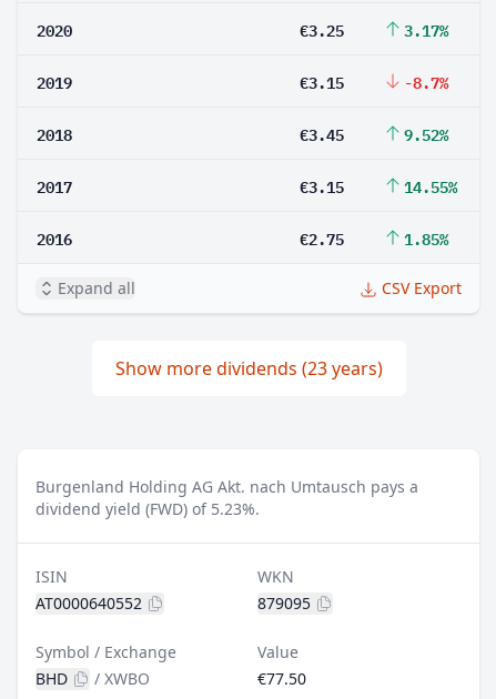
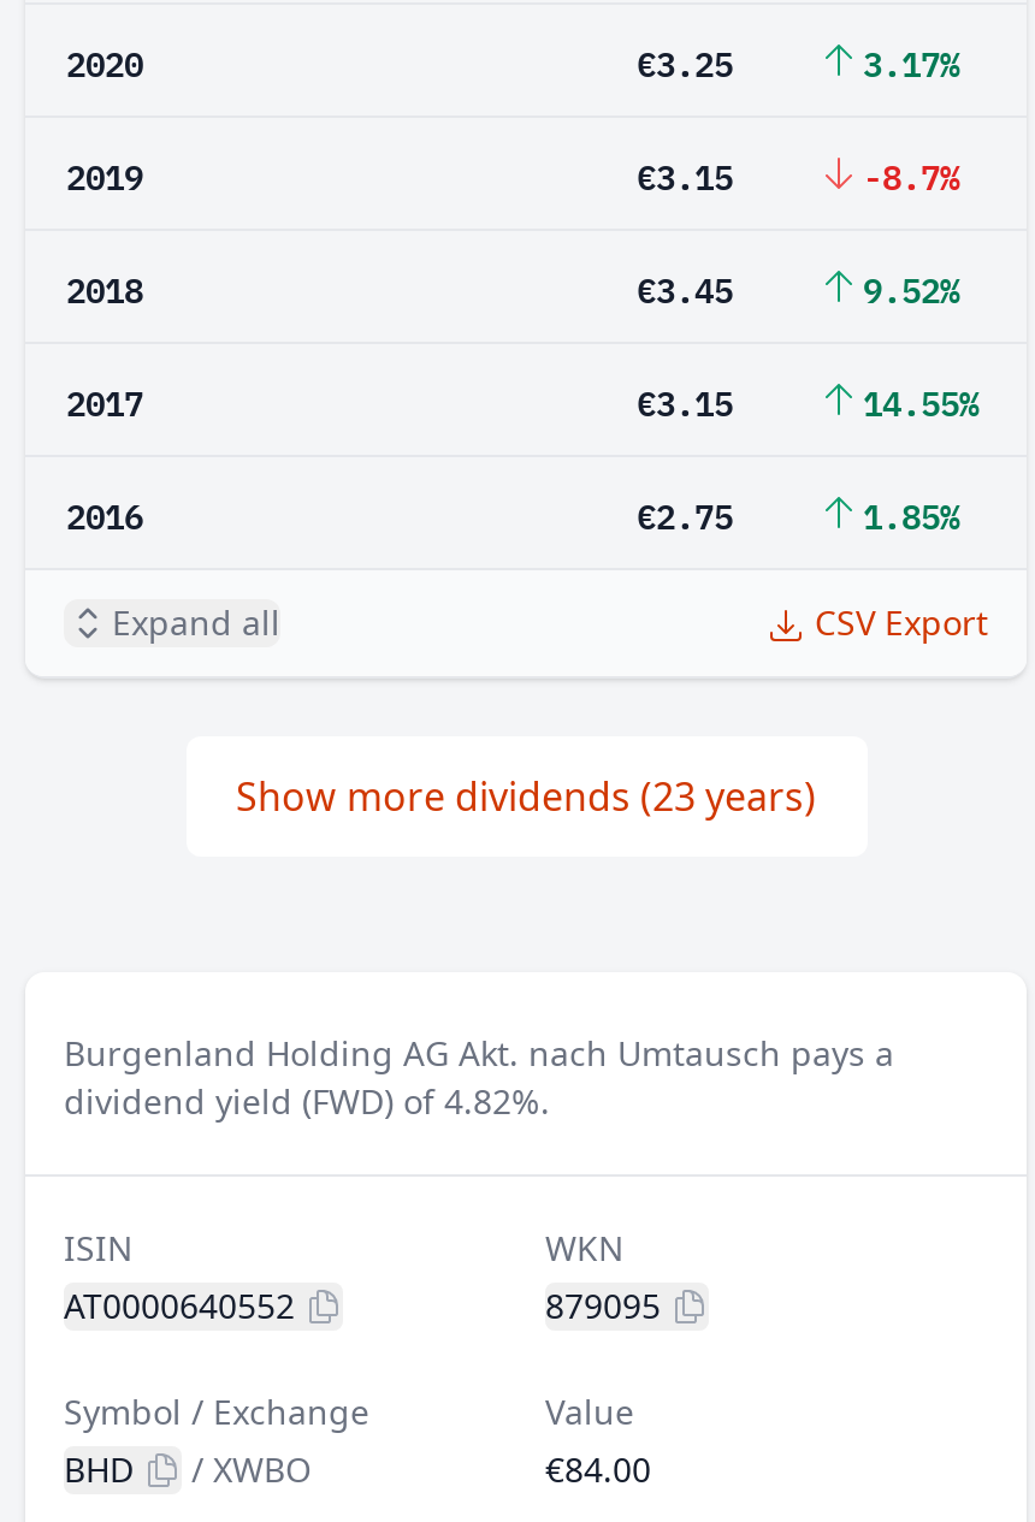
[36,498,260,519] dividend yield (FWD) of 5.23%. -> [64,1078,550,1124] dividend yield (FWD) of 4.82%.
[257,668,306,689] €77.50 -> [545,1446,651,1492] €84.00

